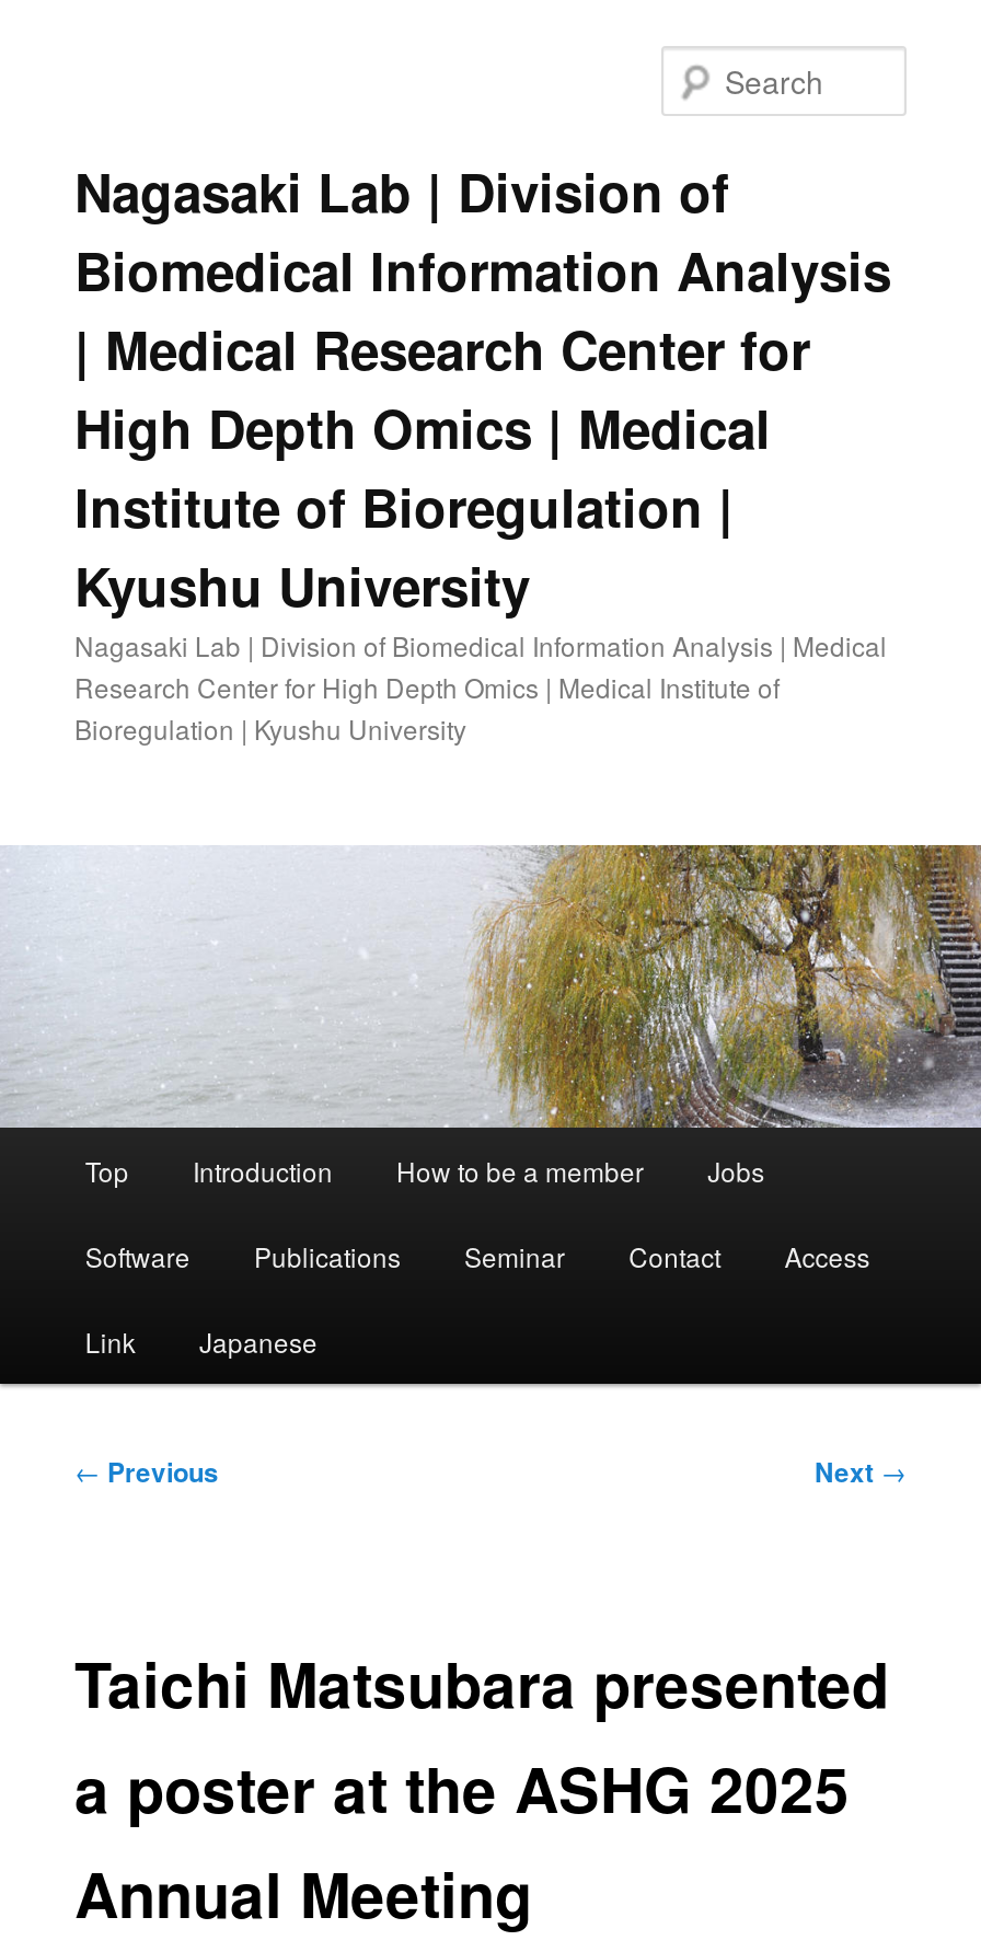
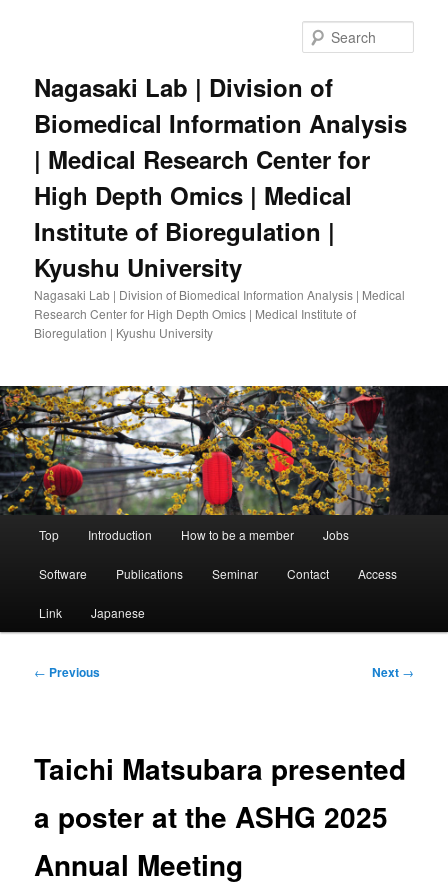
[7,843,974,1130] [image] -> [3,385,445,516] [image]

